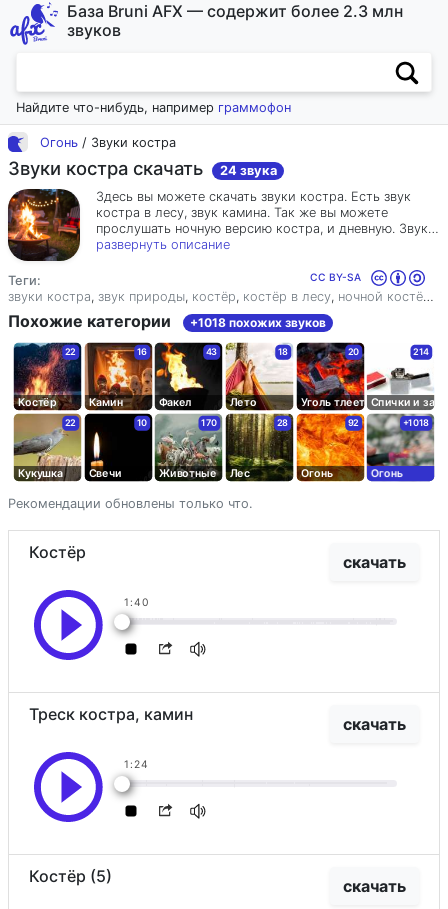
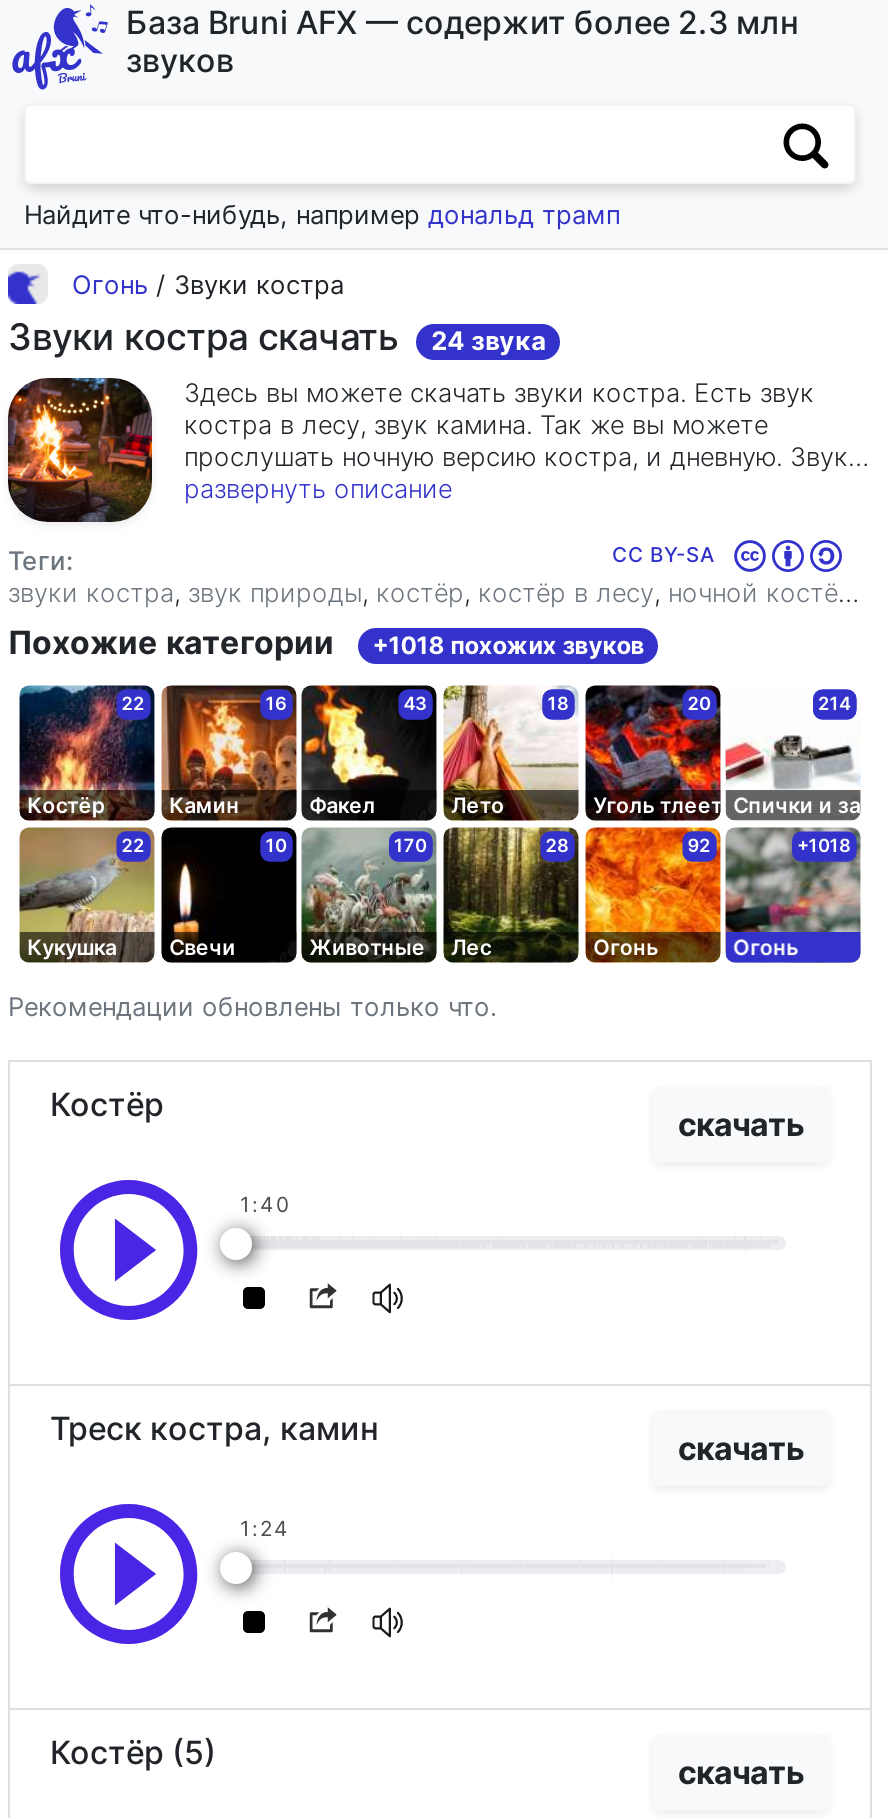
[16,100,291,115] Найдите что-нибудь, например граммофон -> [24,200,620,230] Найдите что-нибудь, например дональд трамп

